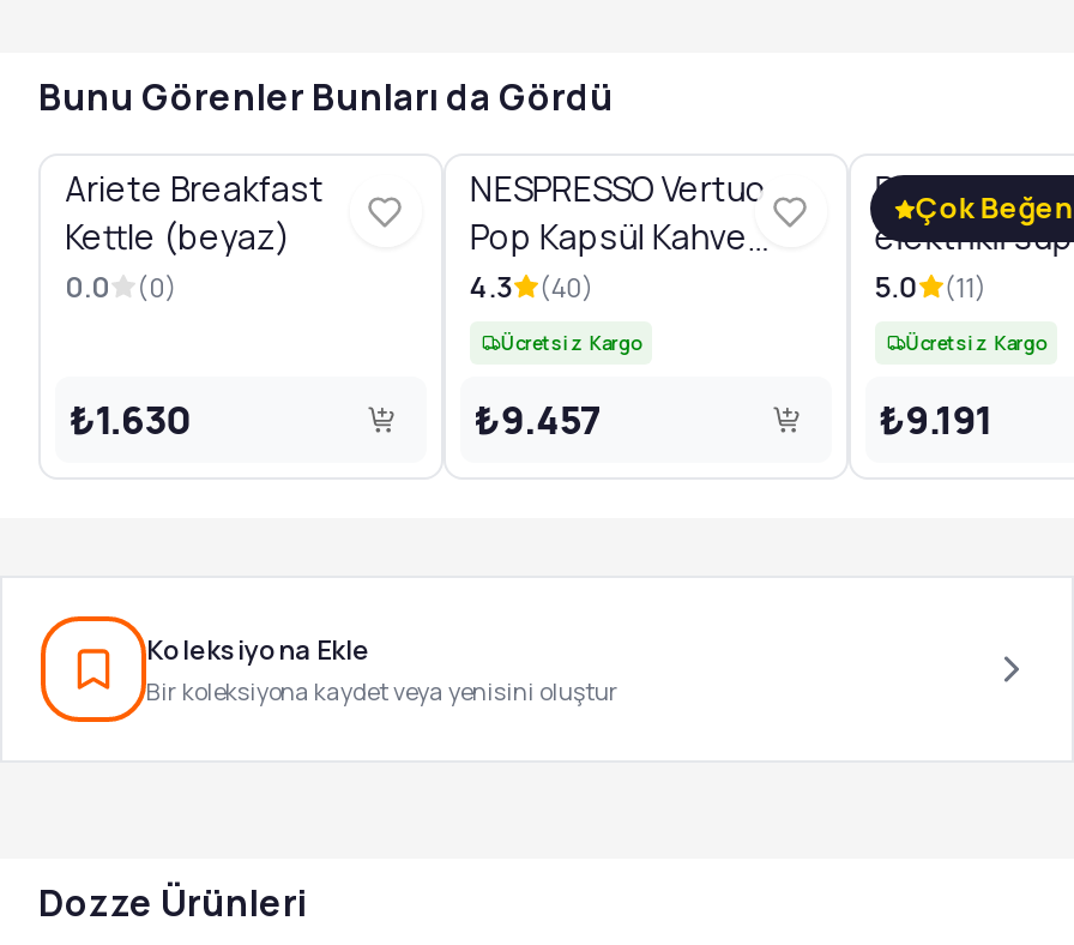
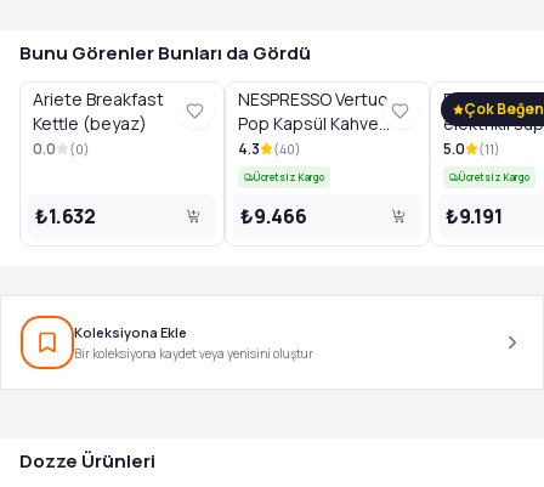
[70,393,189,446] ₺1.630 -> [35,203,96,229] ₺1.632
[474,393,601,446] ₺9.457 -> [240,203,307,229] ₺9.466

